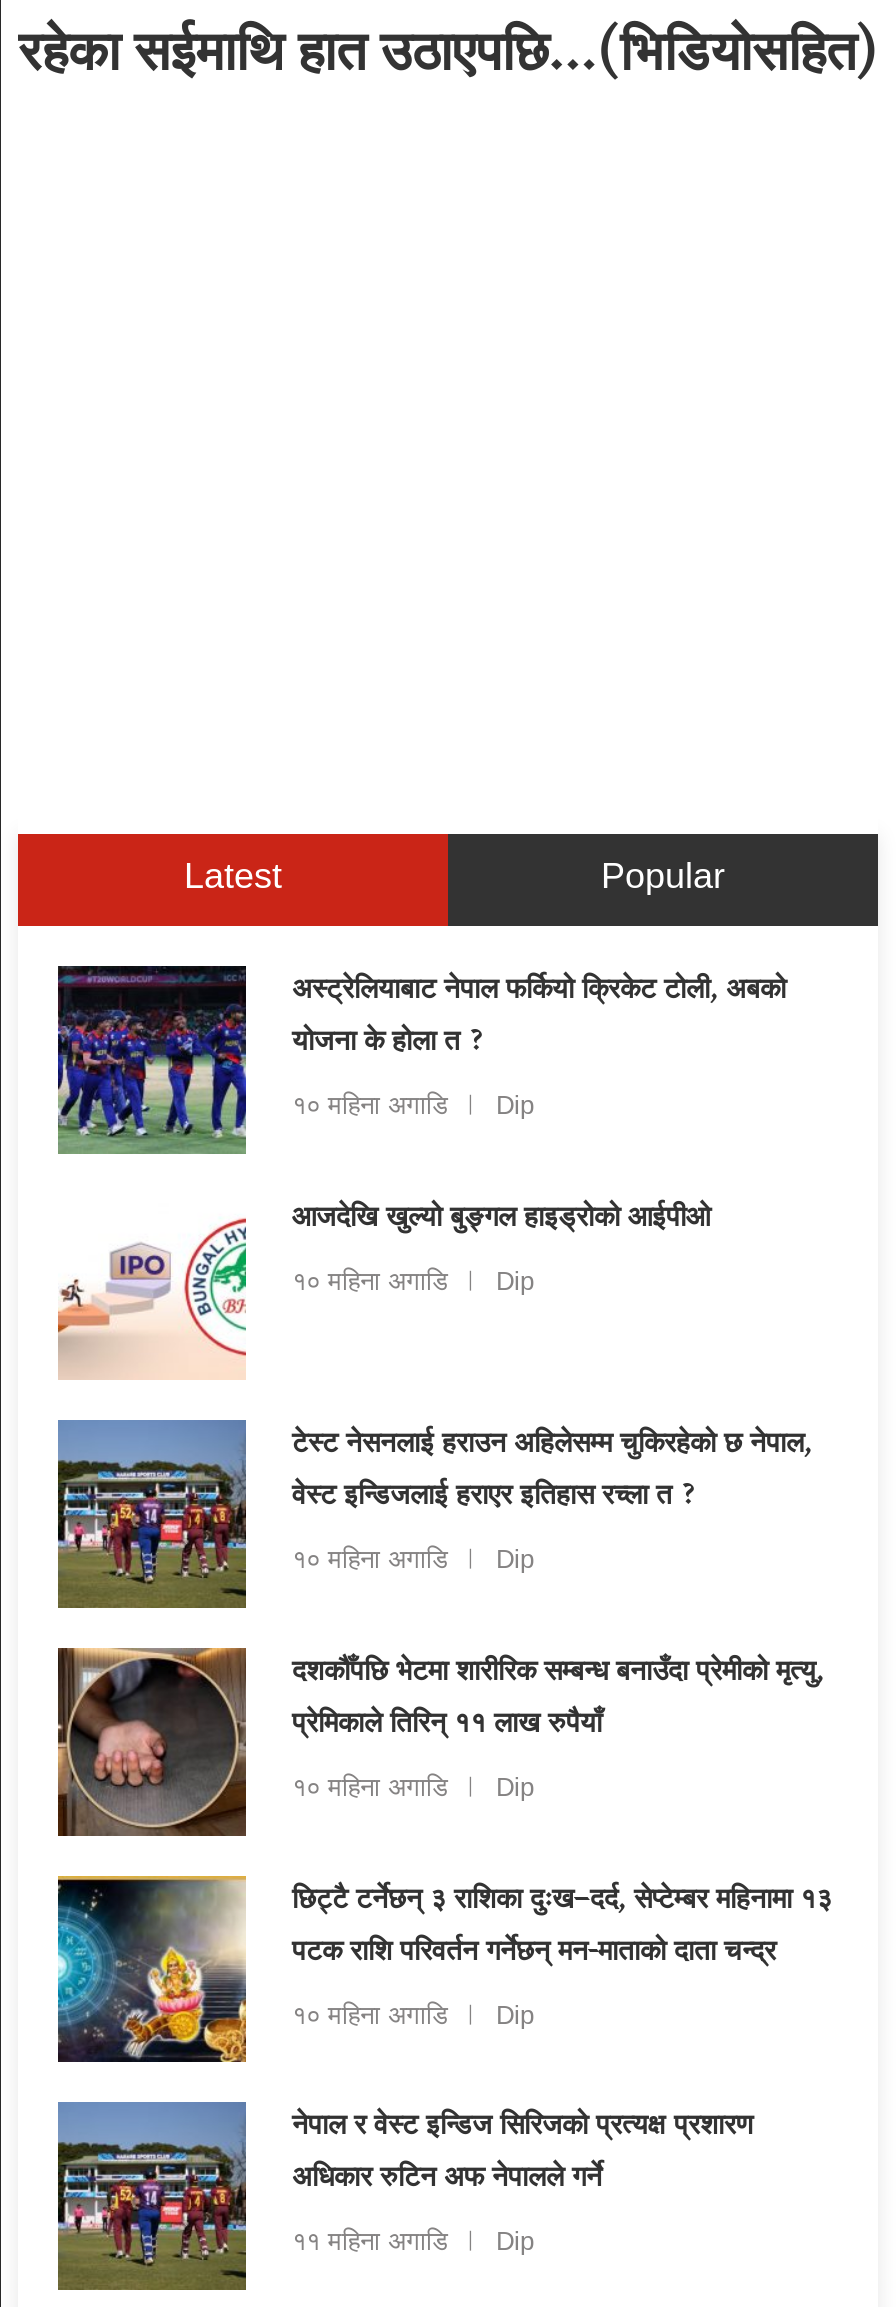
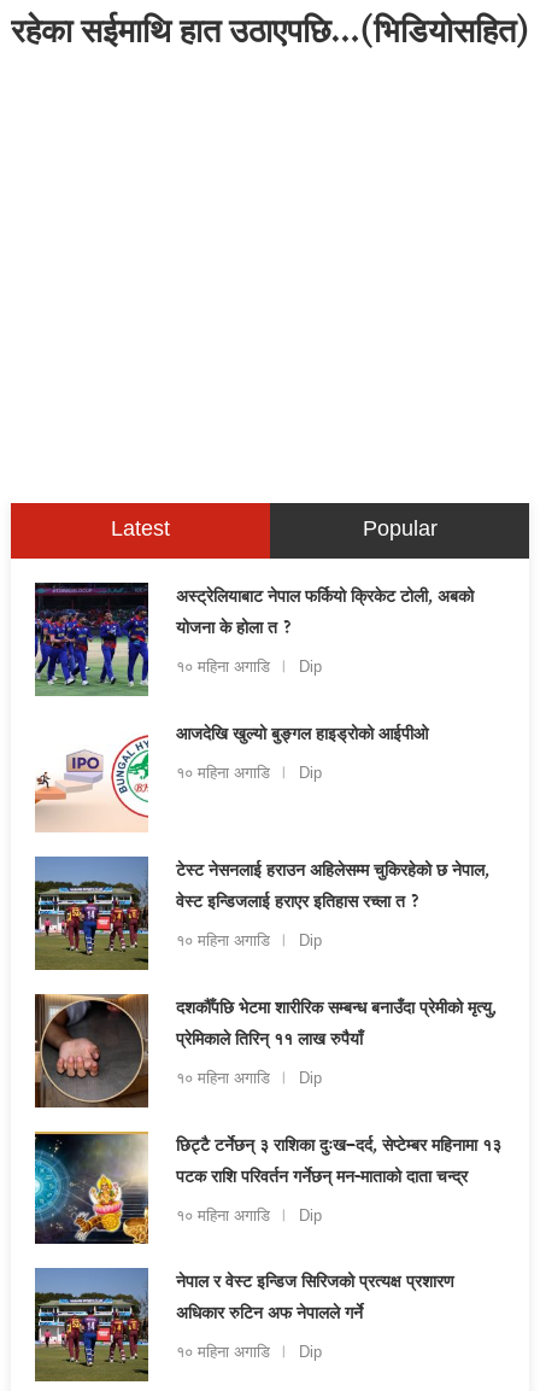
[292,2223,534,2265] ११ महिना अगाडि Dip -> [176,1341,322,1366] १० महिना अगाडि Dip

